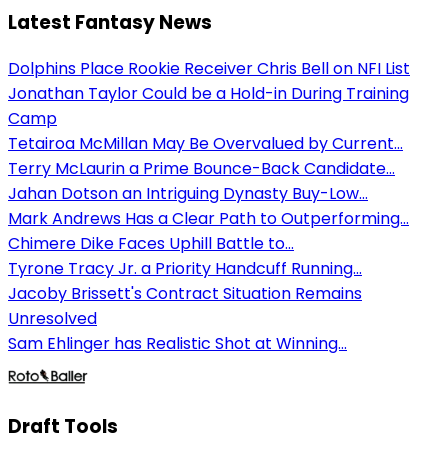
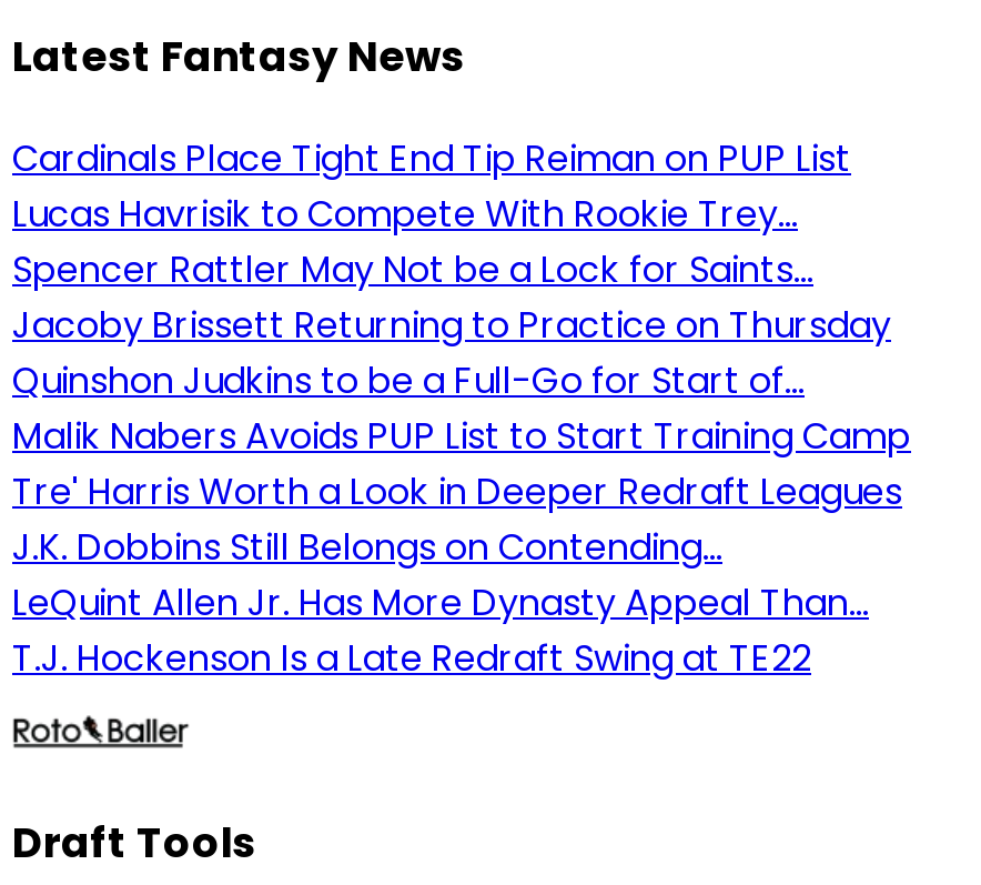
[8,57,410,355] Dolphins Place Rookie Receiver Chris Bell on NFI List | Jonathan Taylor Could be a Hold-in During Training | Camp | Tetairoa McMillan May Be Overvalued by Current... | Terry McLaurin a Prime Bounce-Back Candidate... | Jahan Dotson an Intriguing Dynasty Buy-Low... | Mark Andrews Has a Clear Path to Outperforming... | Chimere Dike Faces Uphill Battle to... | Tyrone Tracy Jr. a Priority Handcuff Running... | Jacoby Brissett's Contract Situation Remains | Unresolved | Sam Ehlinger has Realistic Shot at Winning... -> [12,133,911,684] Cardinals Place Tight End Tip Reiman on PUP List | Lucas Havrisik to Compete With Rookie Trey... | Spencer Rattler May Not be a Lock for Saints... | Jacoby Brissett Returning to Practice on Thursday | Quinshon Judkins to be a Full-Go for Start of... | Malik Nabers Avoids PUP List to Start Training Camp | Tre' Harris Worth a Look in Deeper Redraft Leagues | J.K. Dobbins Still Belongs on Contending... | LeQuint Allen Jr. Has More Dynasty Appeal Than... | T.J. Hockenson Is a Late Redraft Swing at TE22

